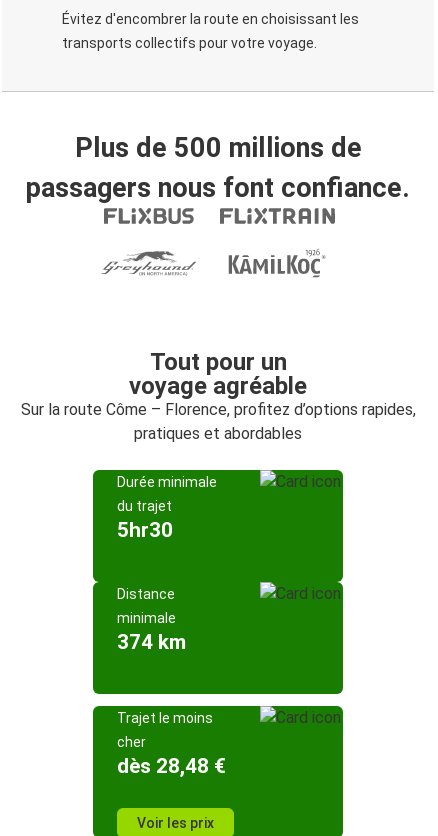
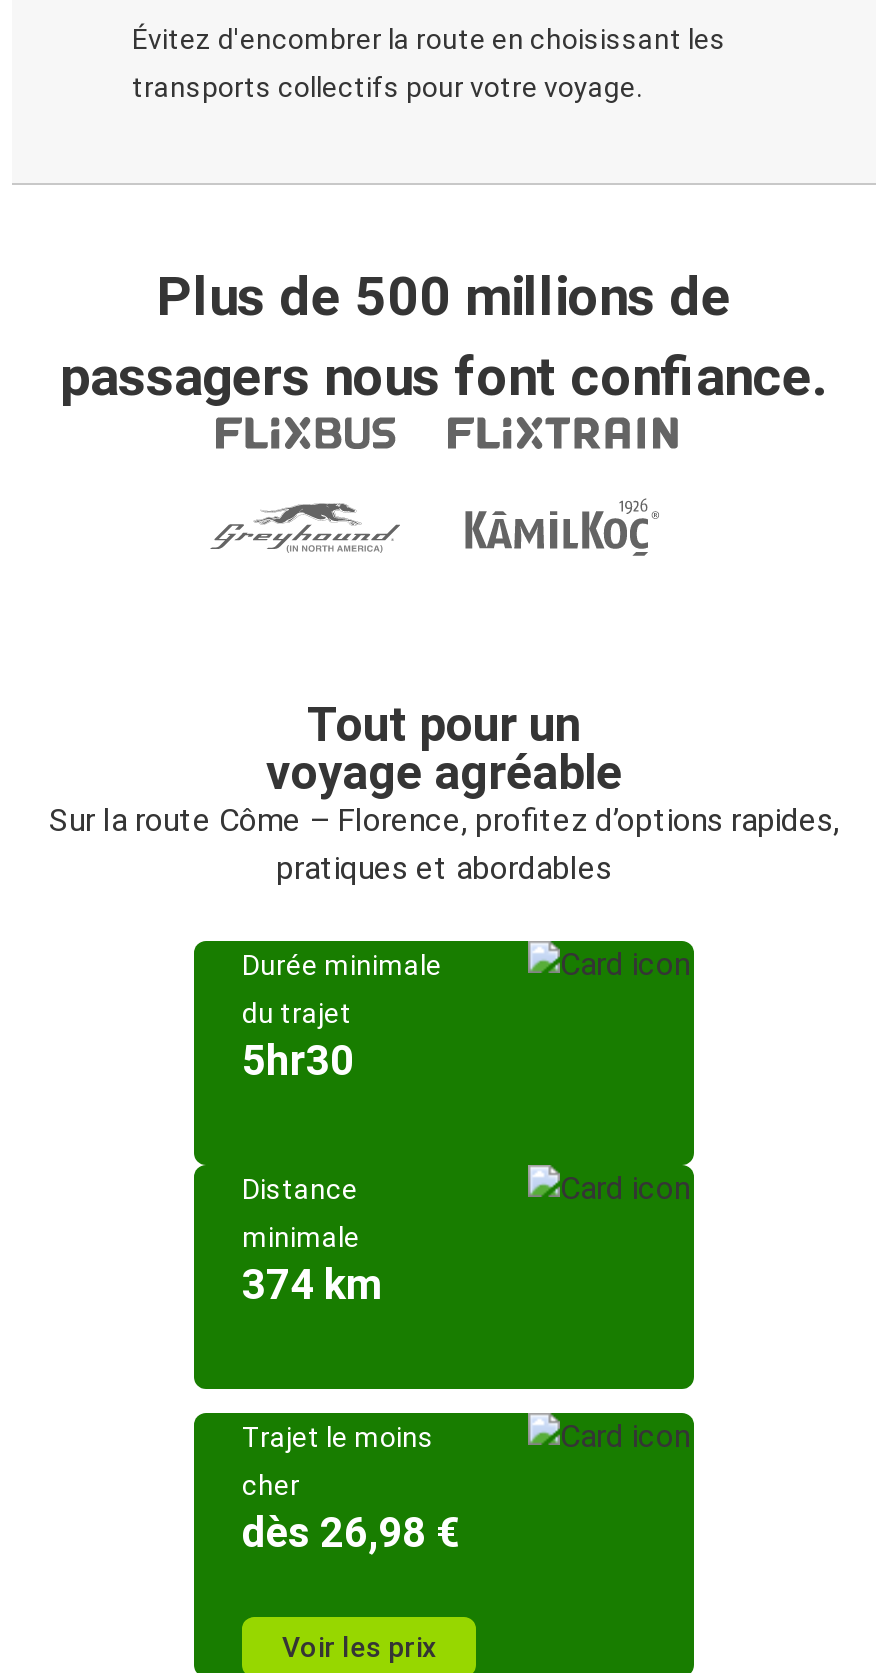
[117,754,226,778] dès 28,48 € -> [242,1509,460,1557] dès 26,98 €

